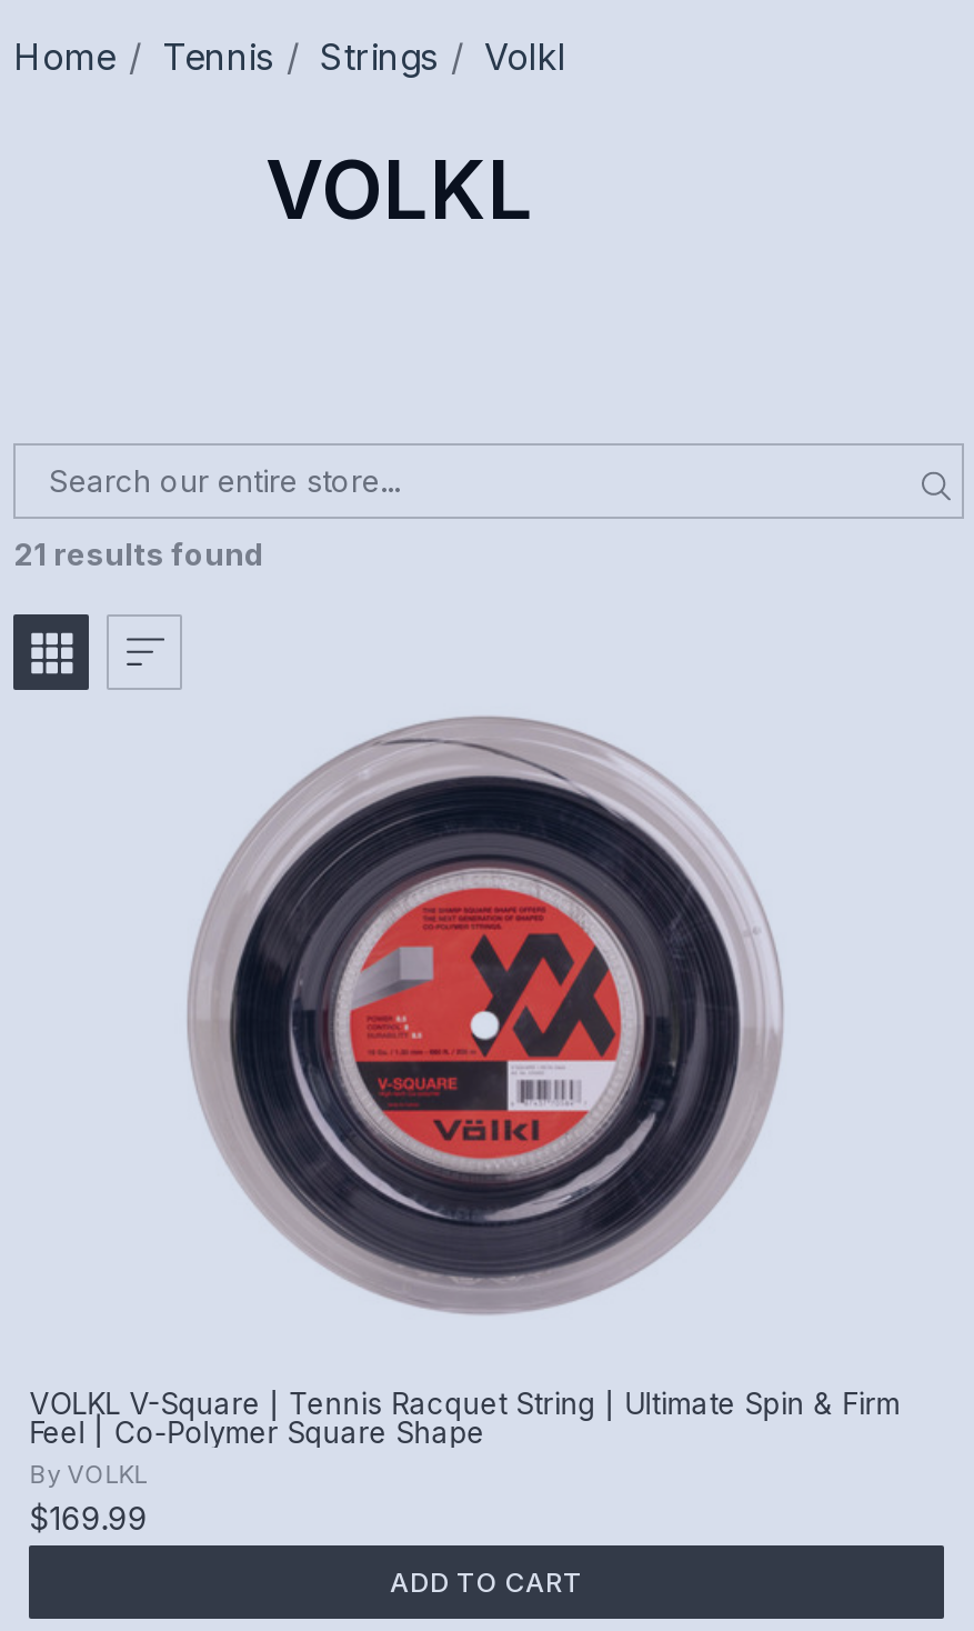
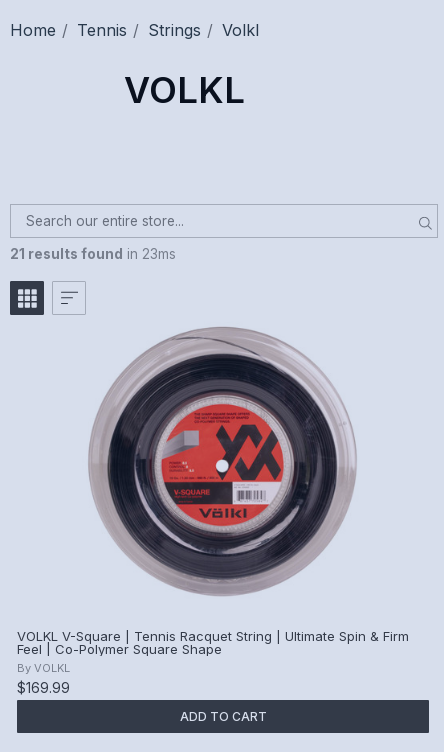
[13,537,264,572] 21 results found -> [10,246,176,262] 21 results found in 23ms

